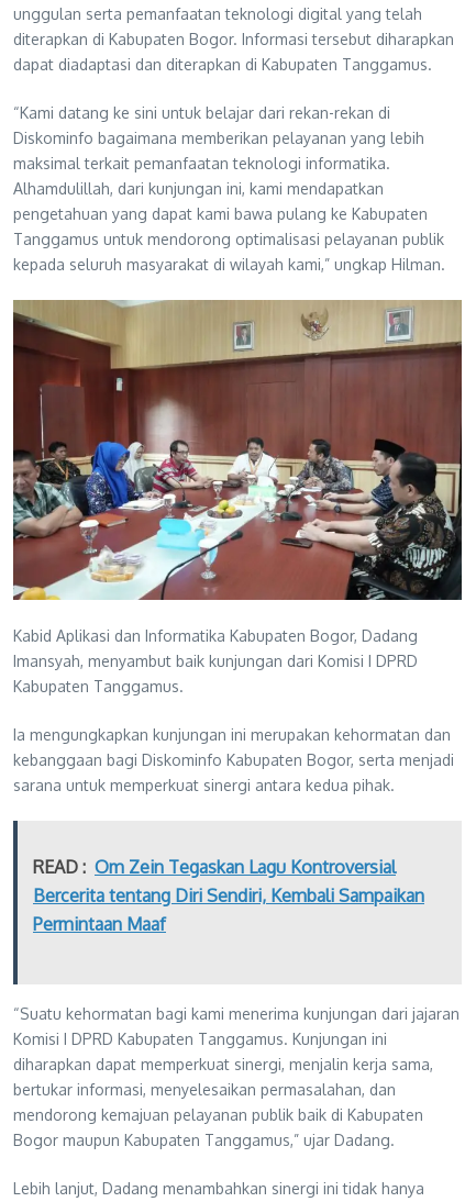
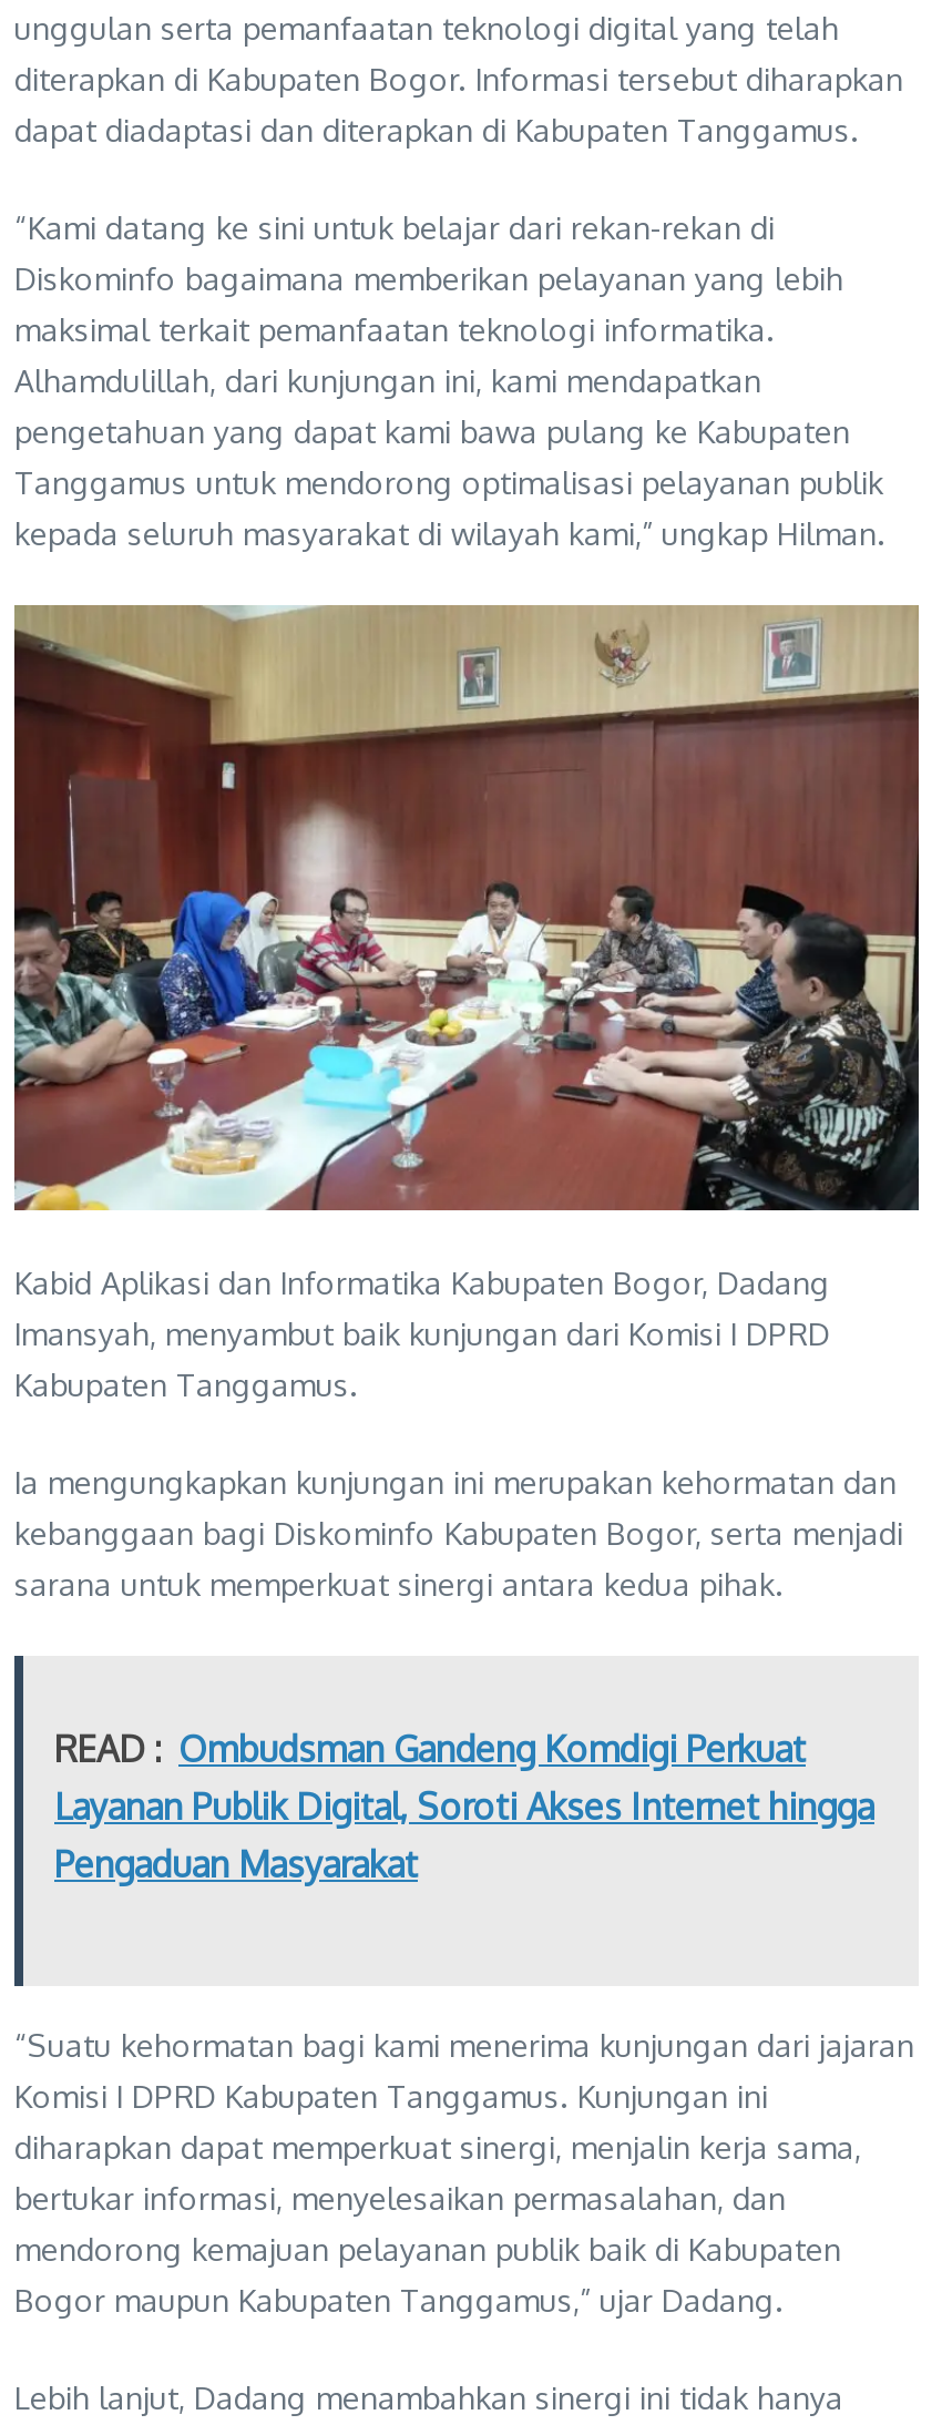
[33,856,424,935] READ : Om Zein Tegaskan Lagu Kontroversial | Bercerita tentang Diri Sendiri, Kembali Sampaikan | Permintaan Maaf -> [54,1727,874,1886] READ : Ombudsman Gandeng Komdigi Perkuat | Layanan Publik Digital, Soroti Akses Internet hingga | Pengaduan Masyarakat

